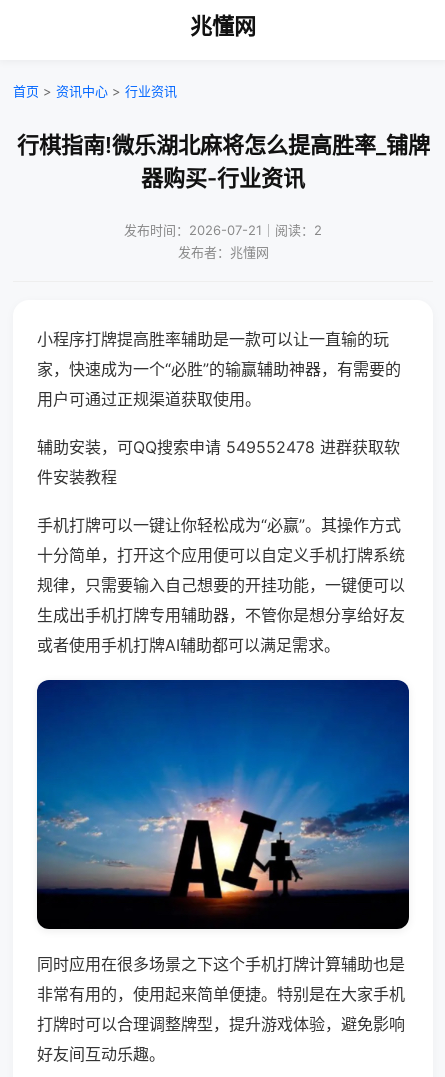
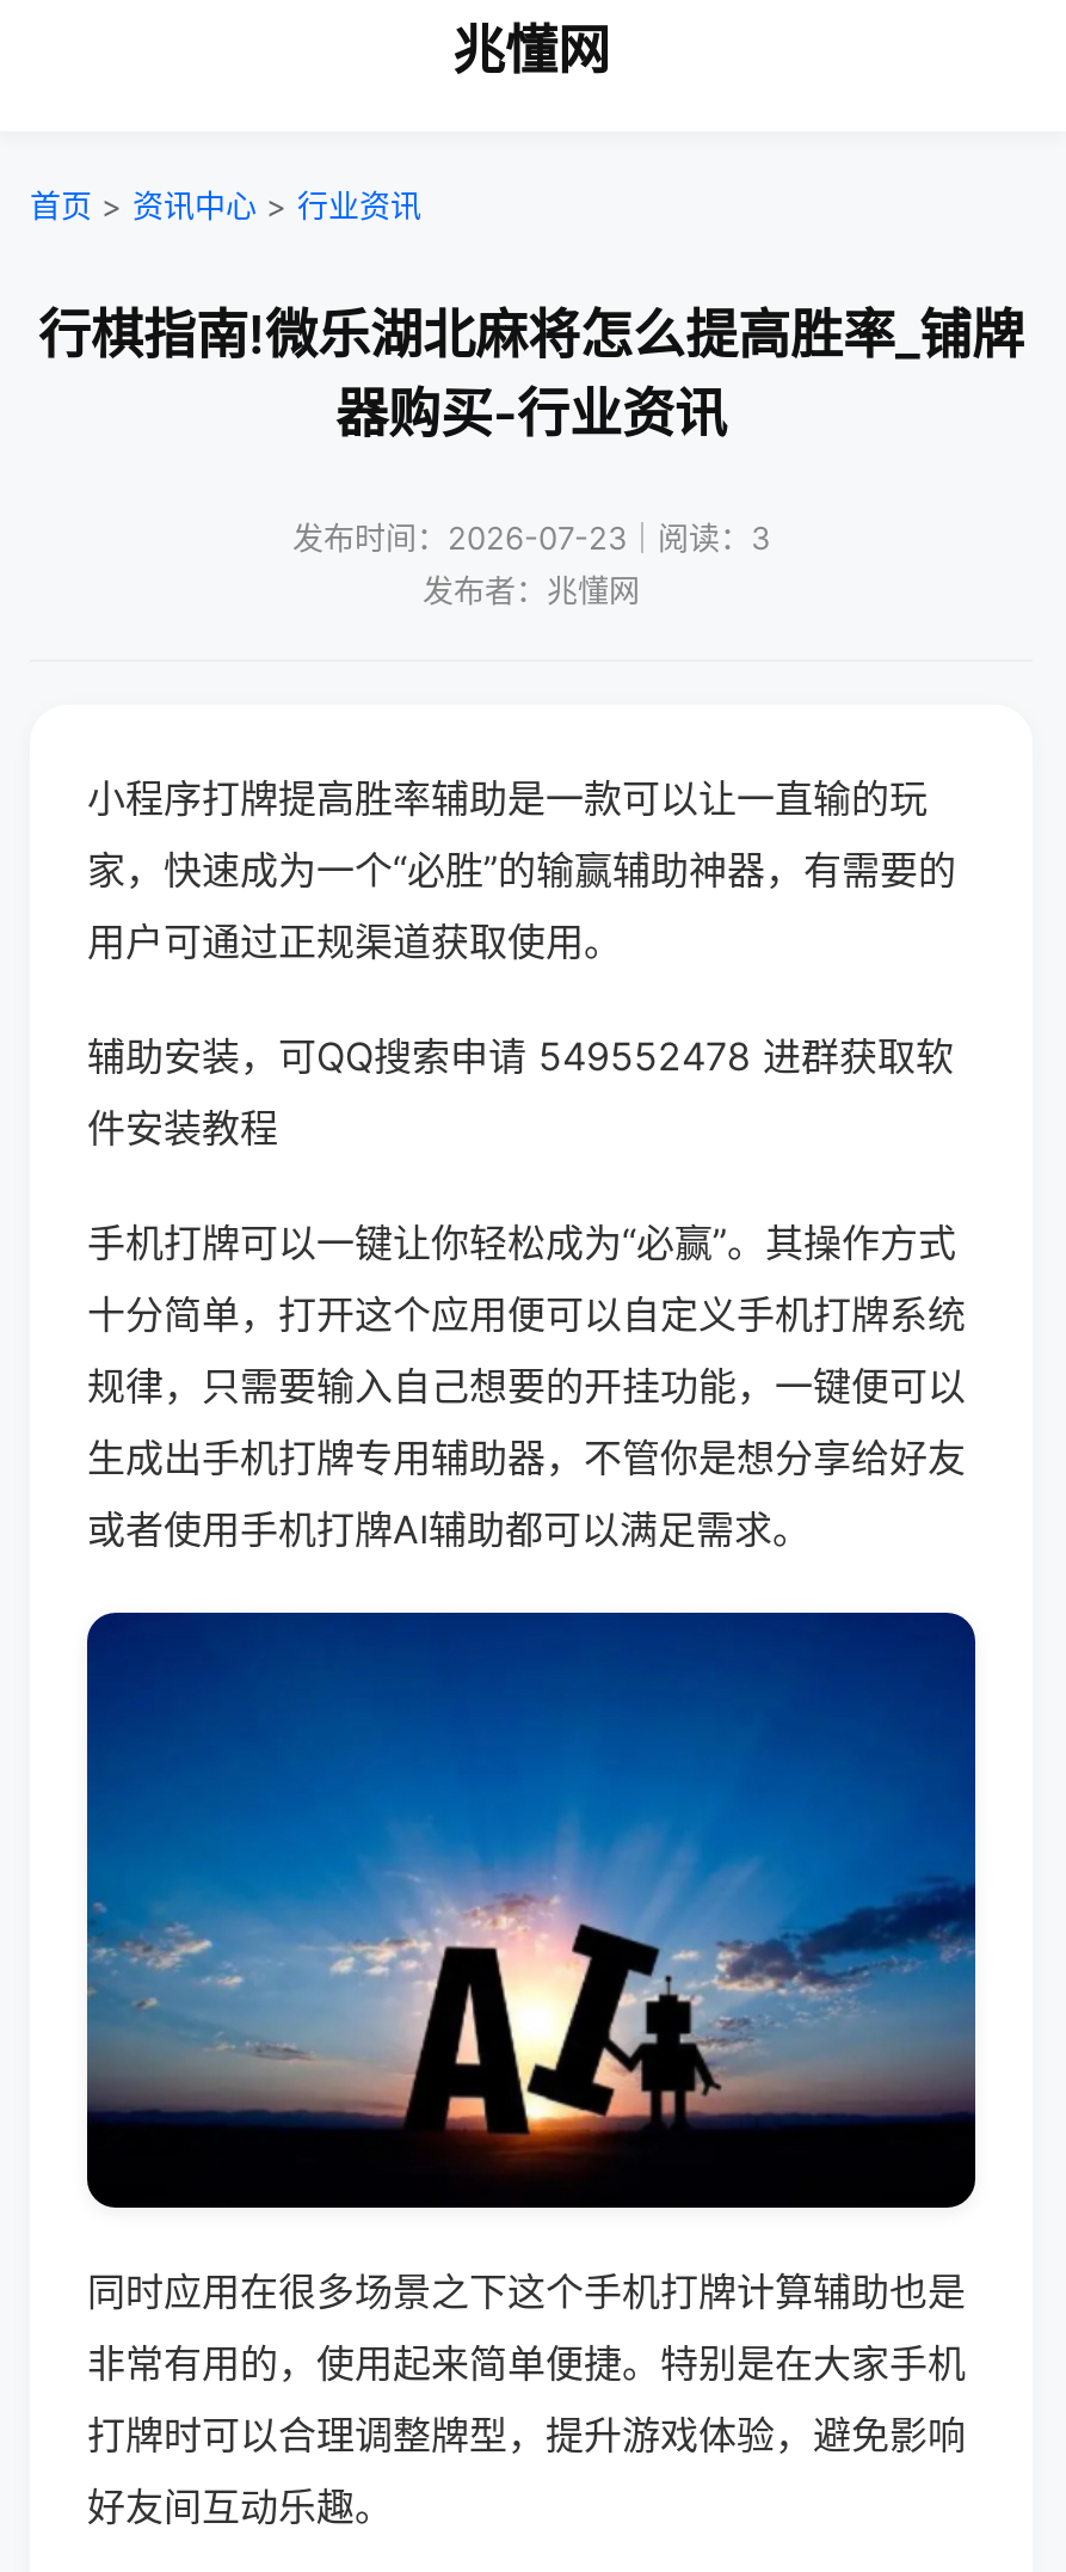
[124,222,322,238] 发布时间：2026-07-21｜阅读：2 -> [292,518,770,557] 发布时间：2026-07-23｜阅读：3

